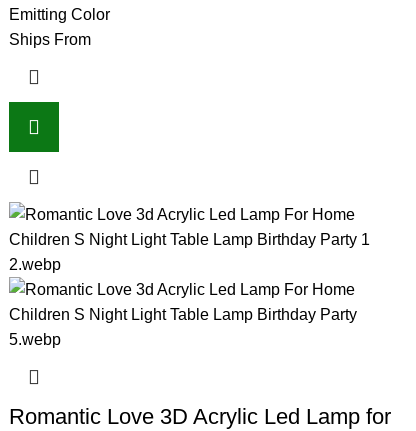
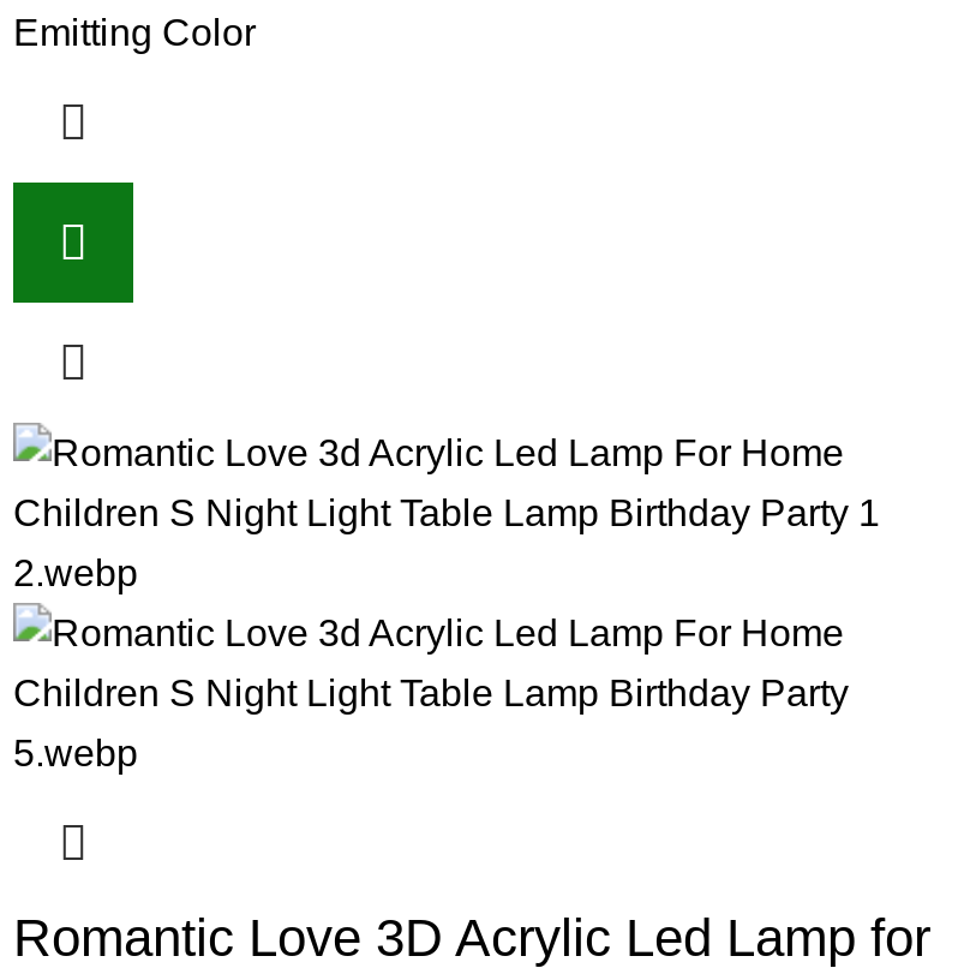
[9,30,91,47] Ships From -> none

